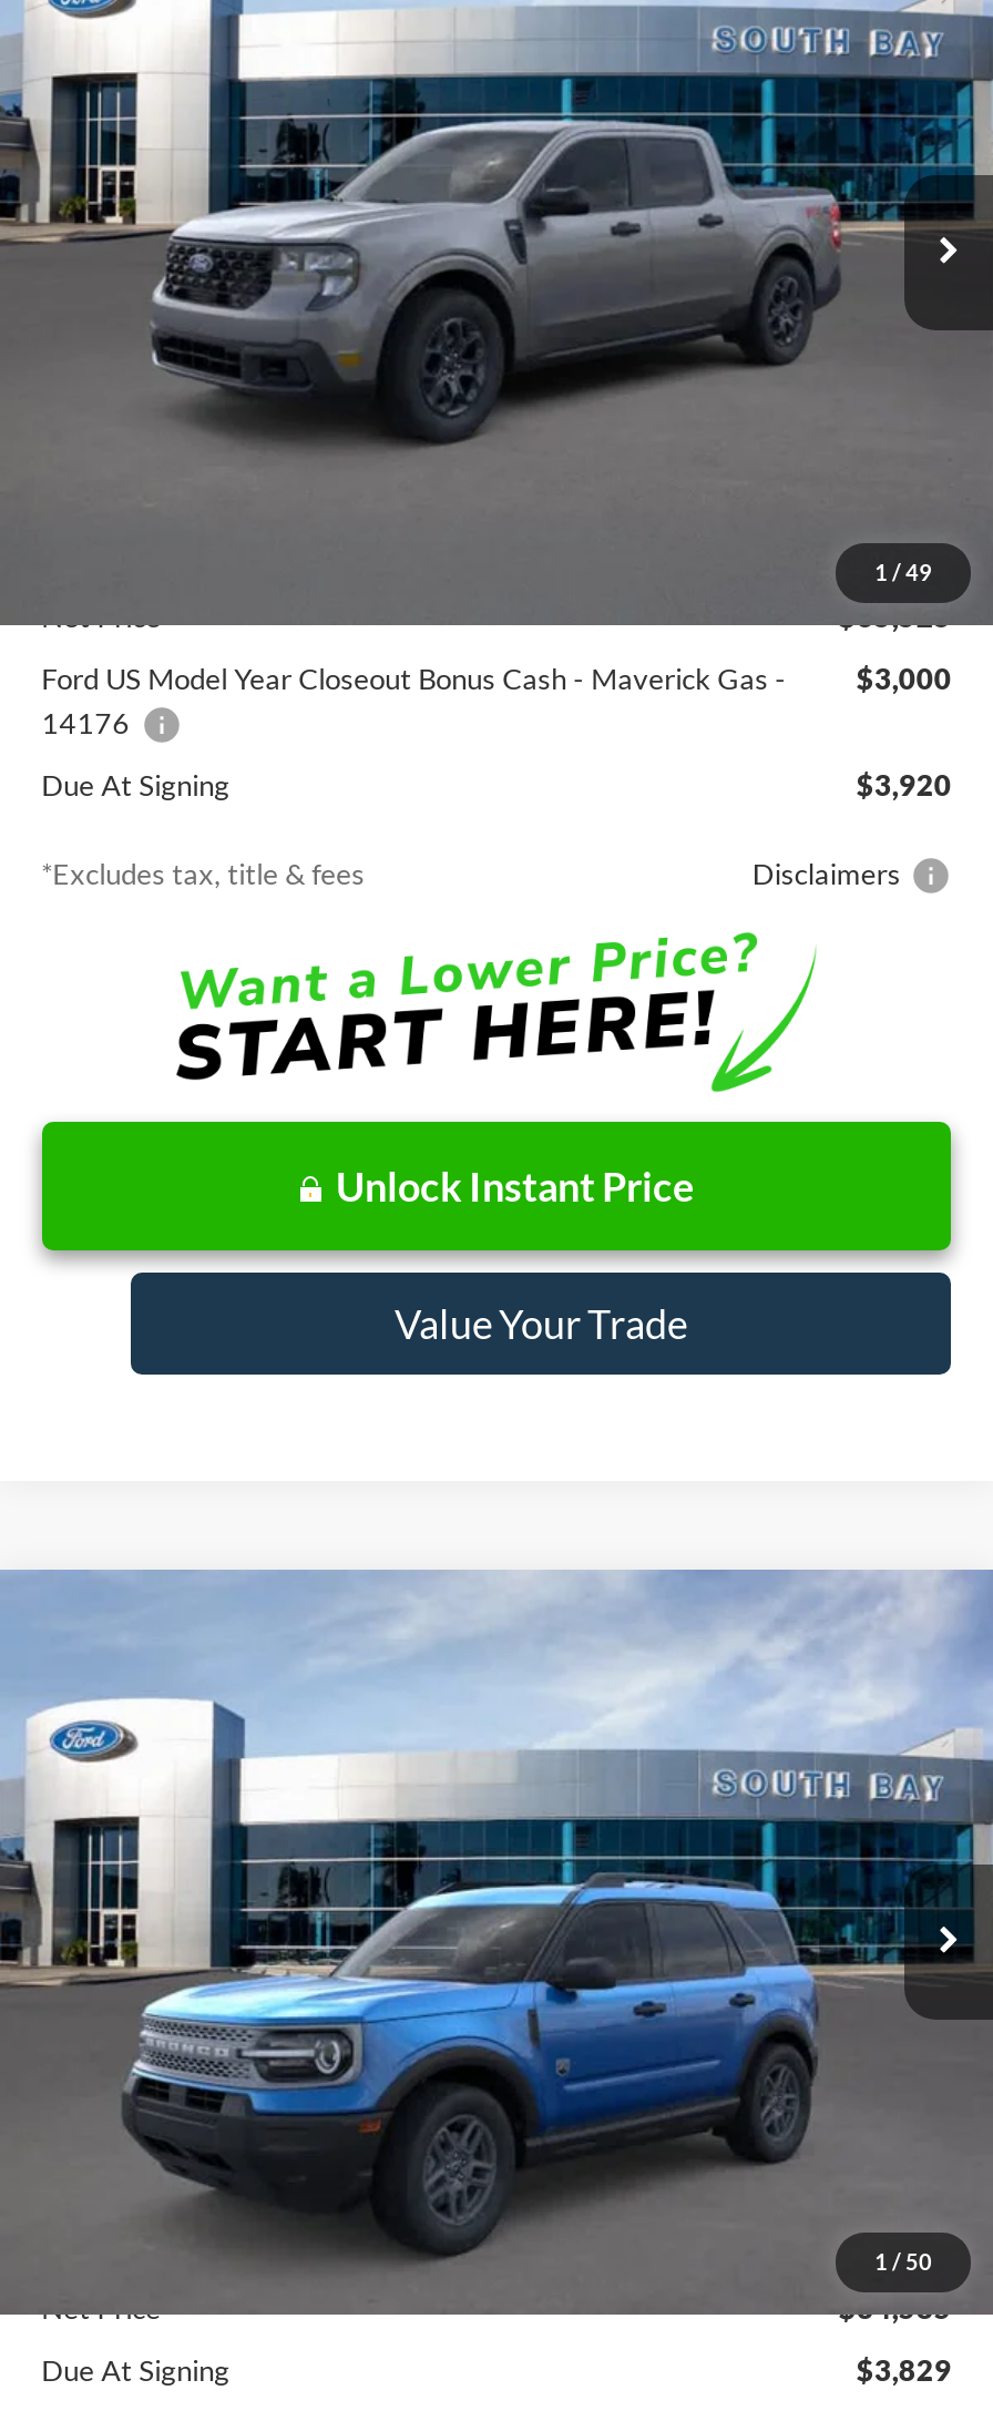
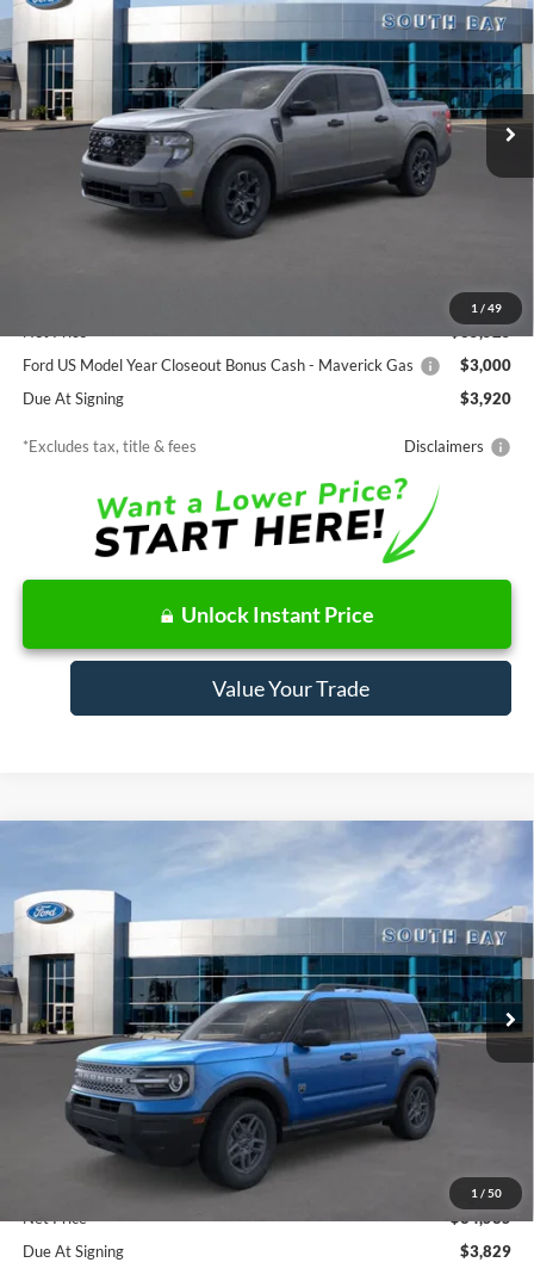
[41,661,786,741] Ford US Model Year Closeout Bonus Cash - Maverick Gas - | 14176 -> [22,356,413,375] Ford US Model Year Closeout Bonus Cash - Maverick Gas

